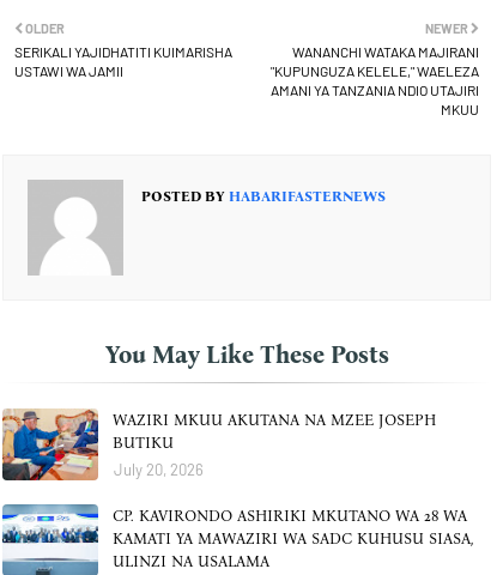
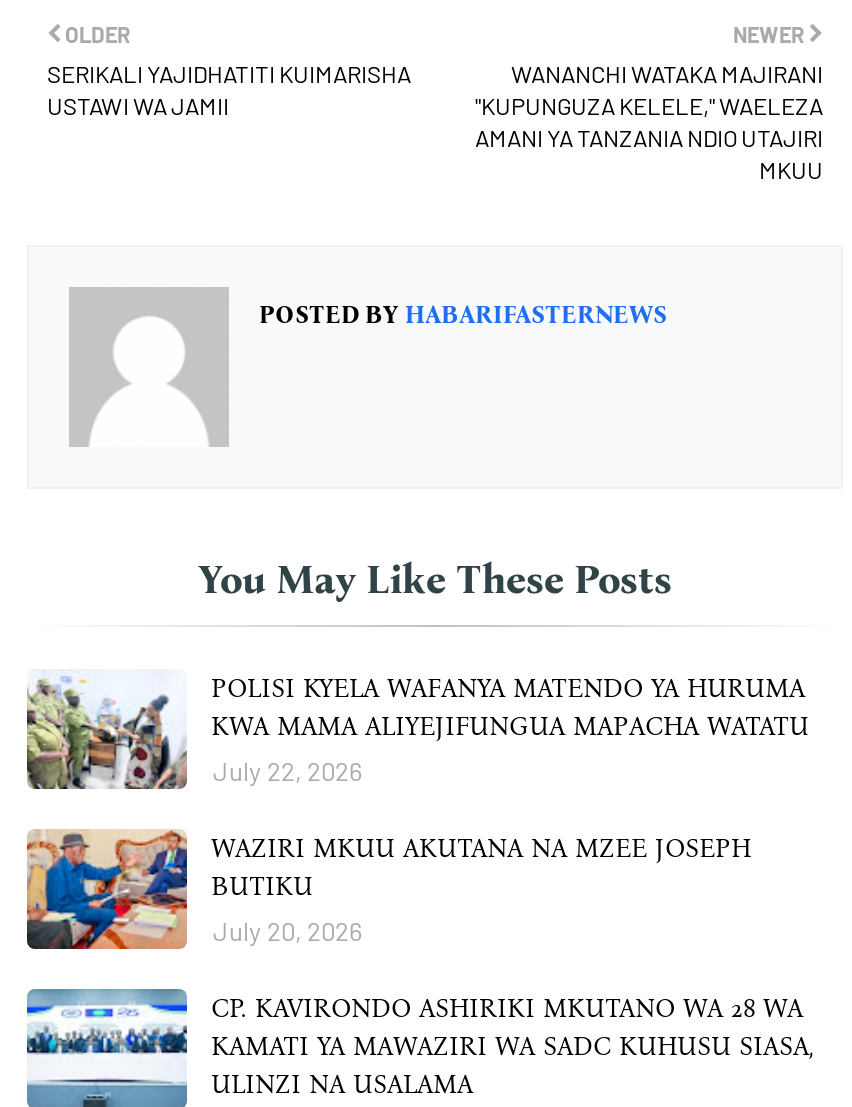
none -> [25,673,809,791] [image] | POLISI KYELA WAFANYA MATENDO YA HURUMA | KWA MAMA ALIYEJIFUNGUA MAPACHA WATATU | July 22, 2026

